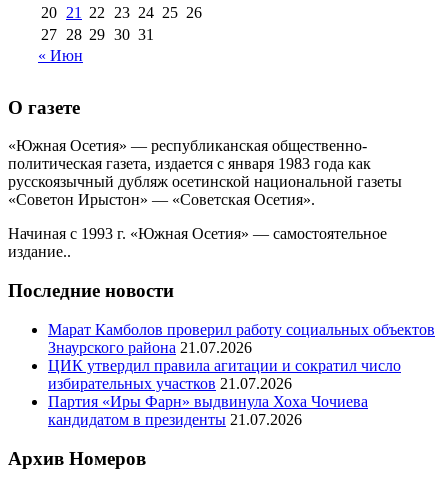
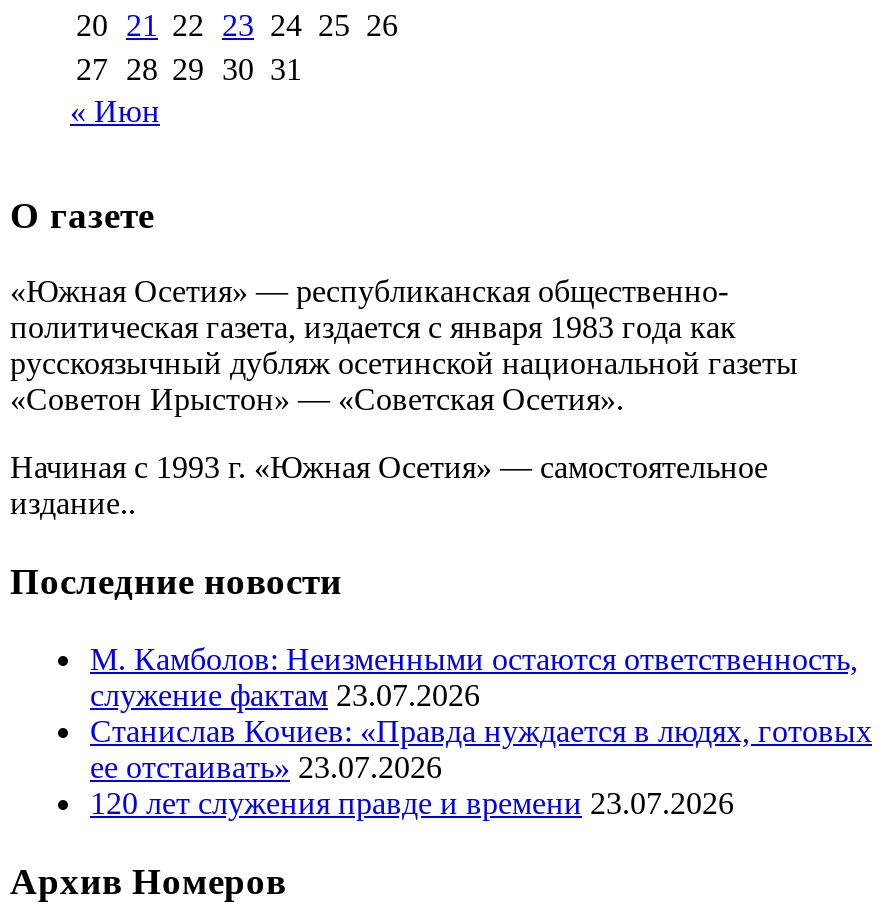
[48,321,435,428] Марат Камболов проверил работу социальных объектов | Знаурского района 21.07.2026 | ЦИК утвердил правила агитации и сократил число | избирательных участков 21.07.2026 | Партия «Иры Фарн» выдвинула Хоха Чочиева | кандидатом в президенты 21.07.2026 -> [90,642,872,820] М. Камболов: Неизменными остаются ответственность, | служение фактам 23.07.2026 | Станислав Кочиев: «Правда нуждается в людях, готовых | ее отстаивать» 23.07.2026 | 120 лет служения правде и времени 23.07.2026

